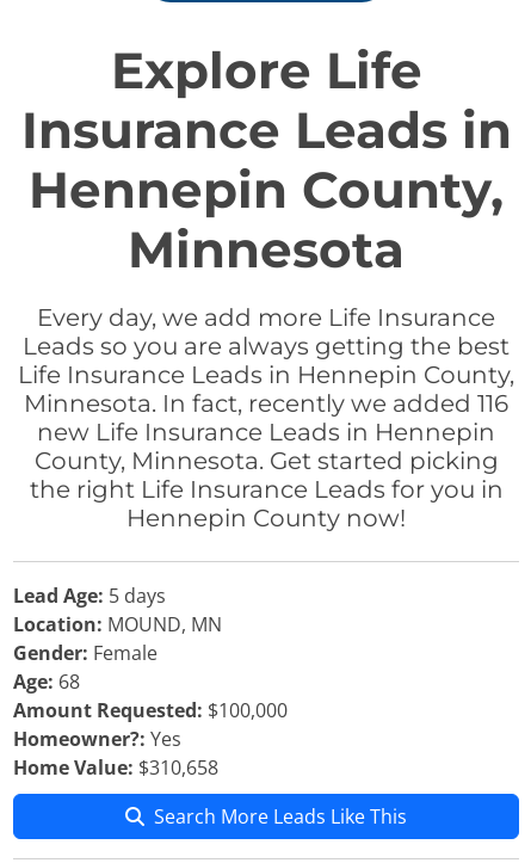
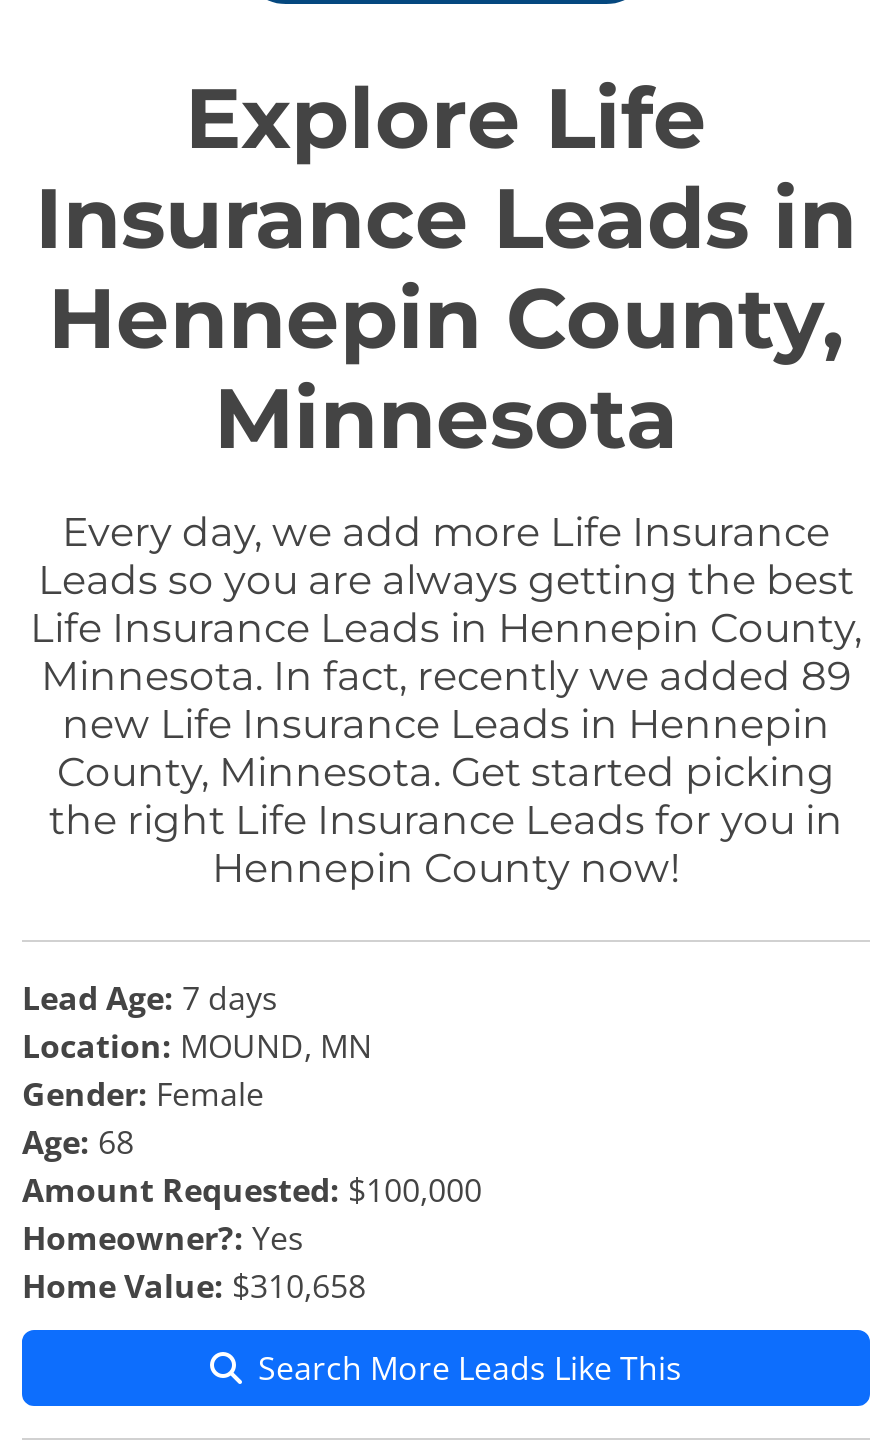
[24,389,508,418] Minnesota. In fact, recently we added 116 -> [41,652,851,700] Minnesota. In fact, recently we added 89
[13,582,166,609] Lead Age: 5 days -> [22,976,278,1020] Lead Age: 7 days

